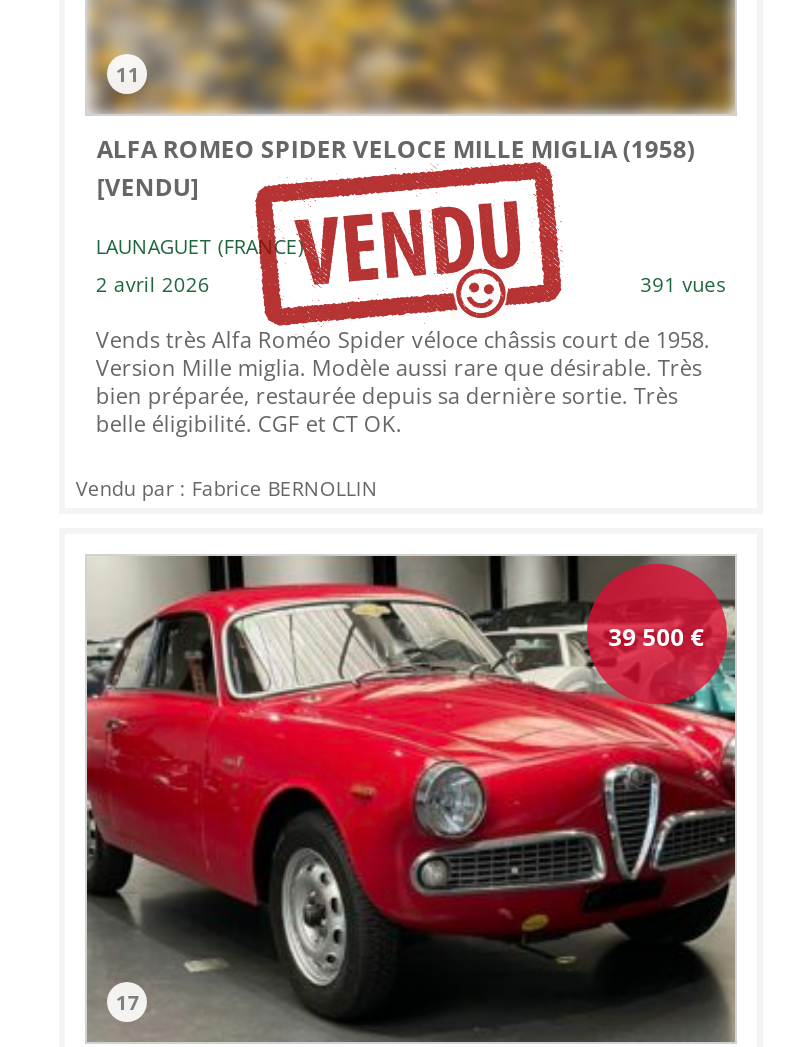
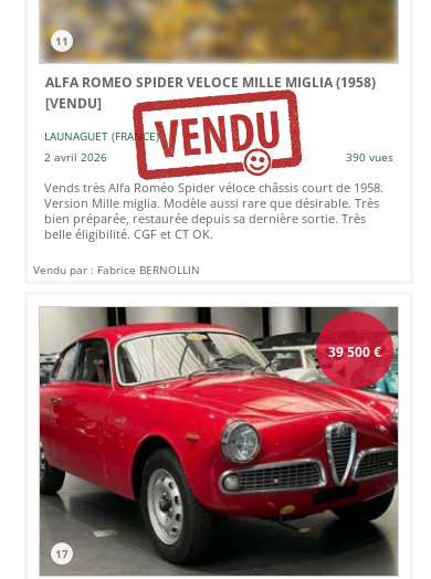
[640,269,726,297] 391 vues -> [345,149,393,164] 390 vues

